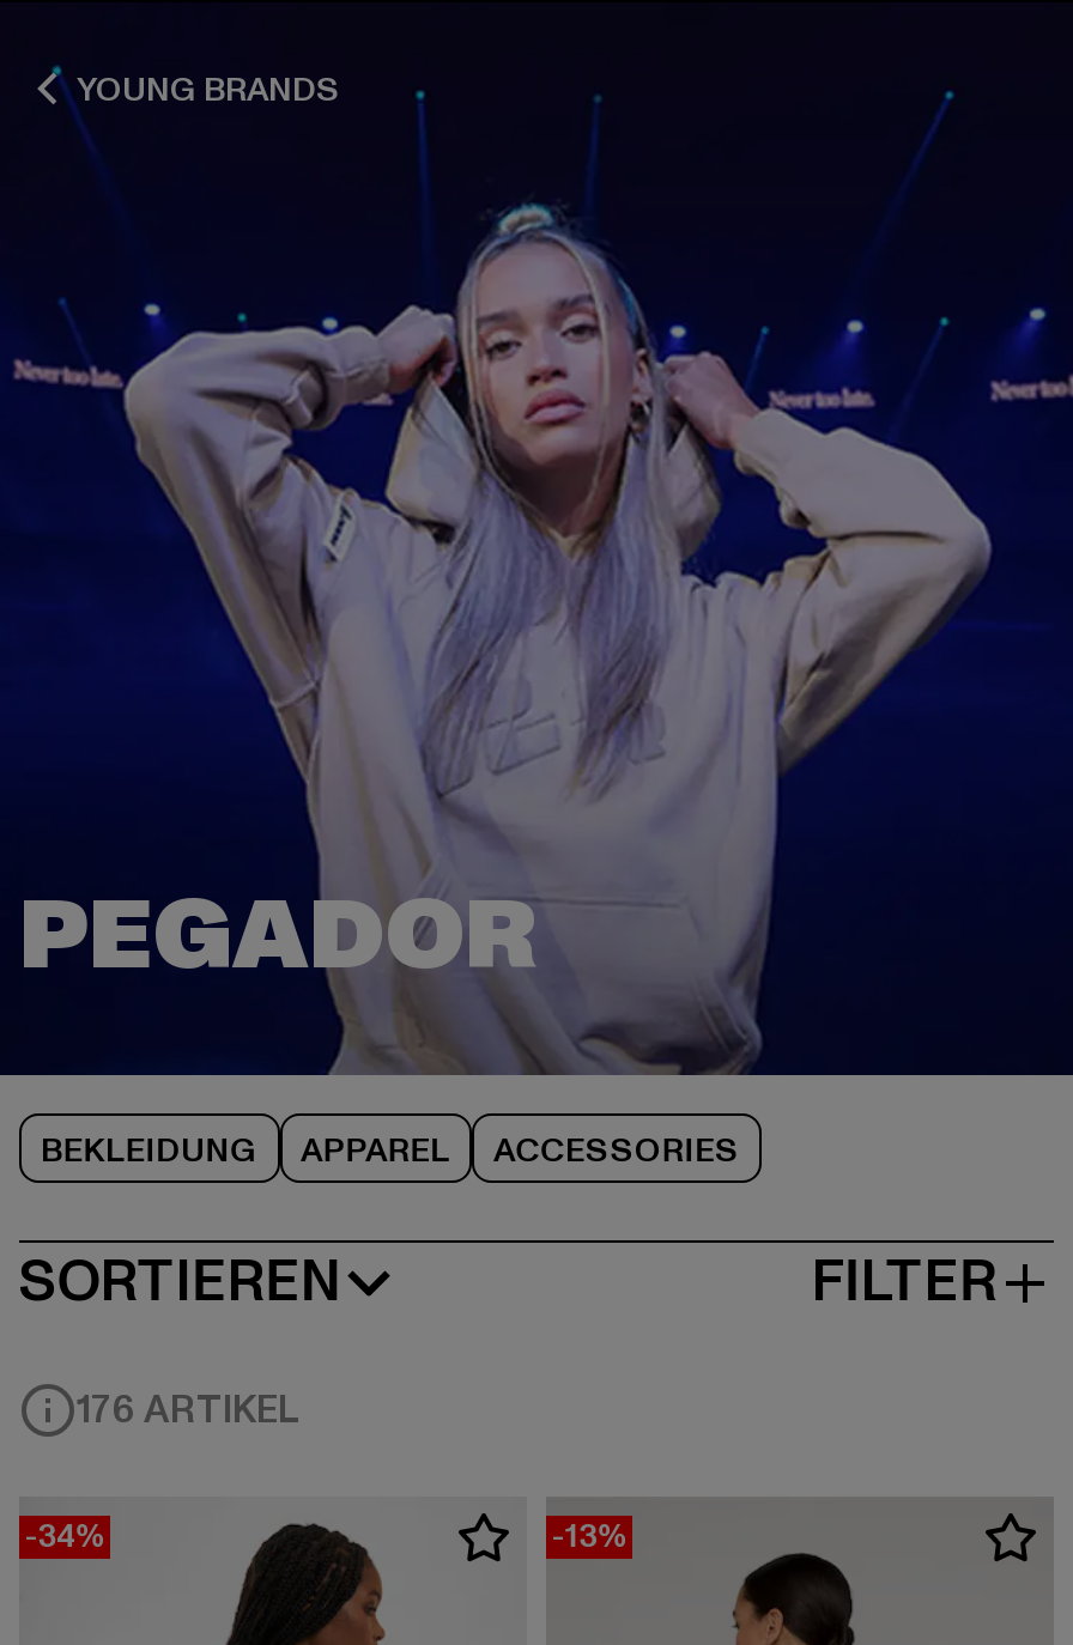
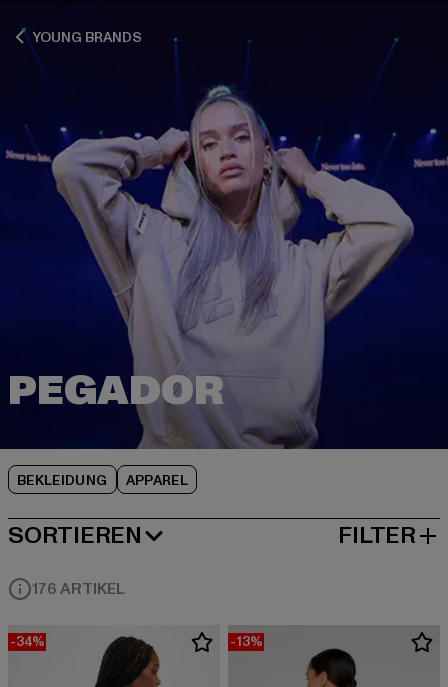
[493,1128,740,1173] ACCESSORIES -> none

